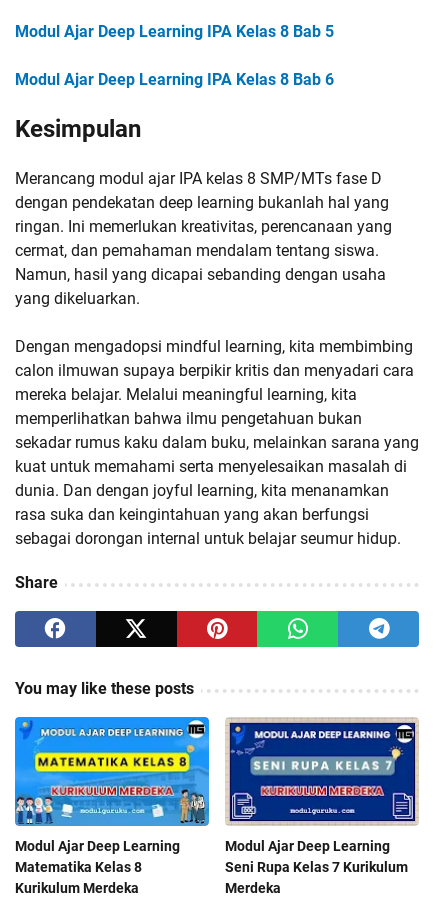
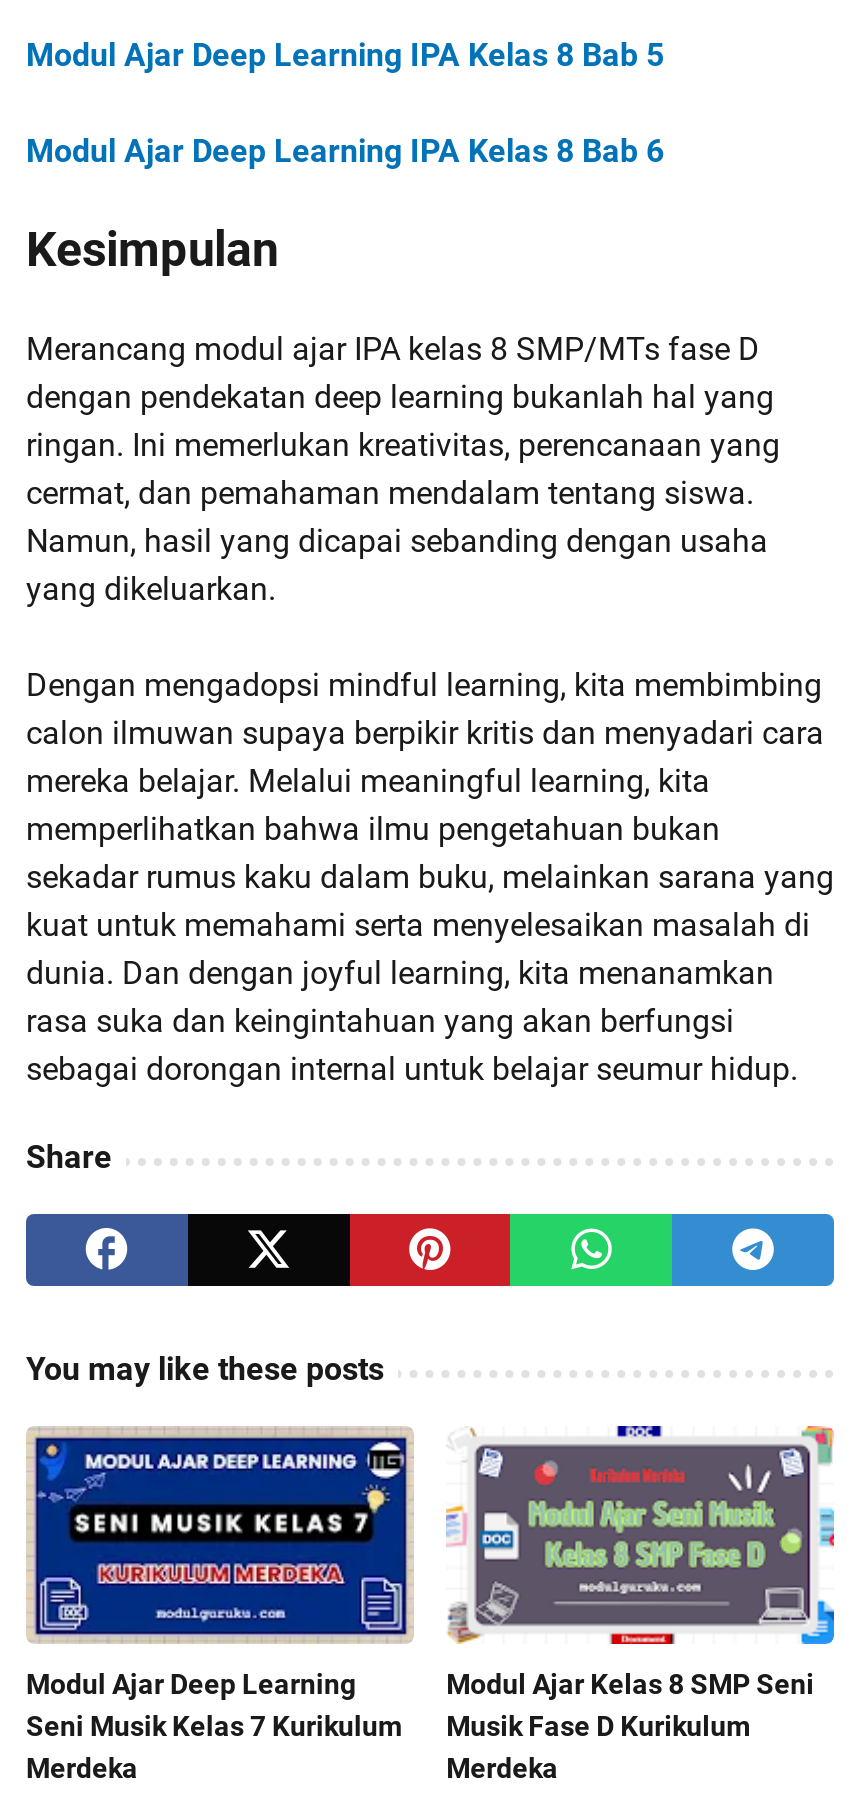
[14,716,408,875] [image] | Modul Ajar Deep Learning | Seni Rupa Kelas 7 Kurikulum -> [26,1426,814,1743] [image] | Modul Ajar Kelas 8 SMP Seni | Musik Fase D Kurikulum
[225,717,419,826] [image] -> [446,1424,836,1646] [image]
[15,859,142,896] Matematika Kelas 8 | Kurikulum Merdeka -> [26,1711,402,1785] Seni Musik Kelas 7 Kurikulum | Merdeka

